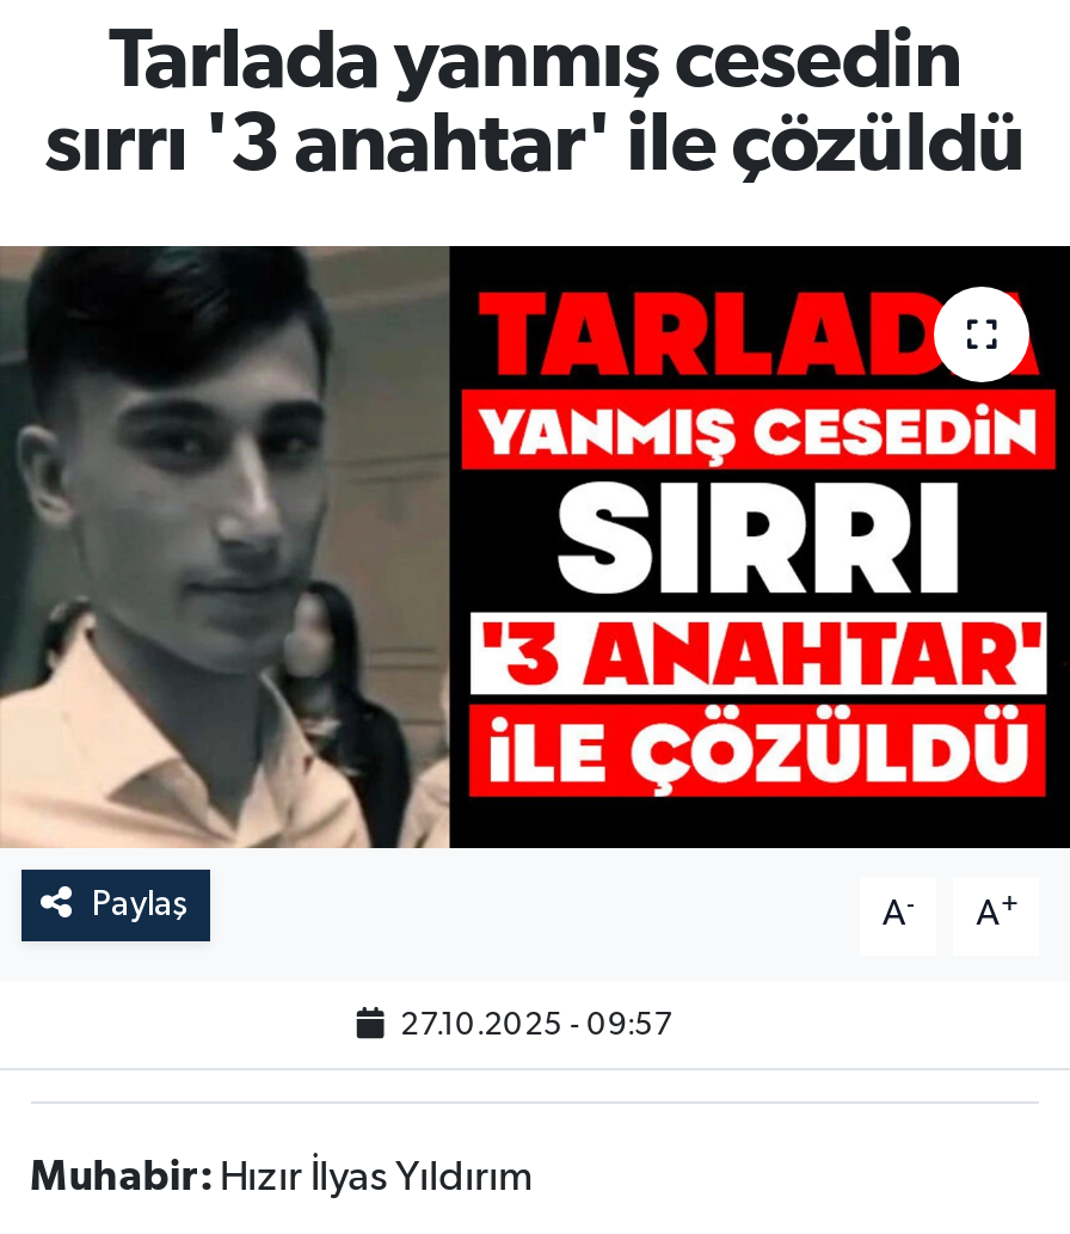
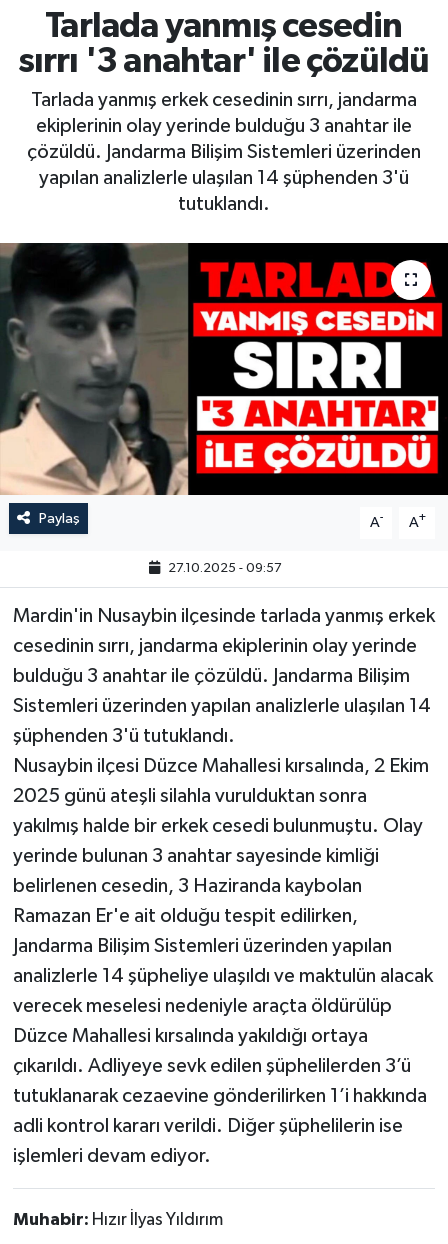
none -> [27,90,421,214] Tarlada yanmış erkek cesedinin sırrı, jandarma | ekiplerinin olay yerinde bulduğu 3 anahtar ile | çözüldü. Jandarma Bilişim Sistemleri üzerinden | yapılan analizlerle ulaşılan 14 şüphenden 3'ü | tutuklandı.
none -> [13,606,435,1166] Mardin'in Nusaybin ilçesinde tarlada yanmış erkek | cesedinin sırrı, jandarma ekiplerinin olay yerinde | bulduğu 3 anahtar ile çözüldü. Jandarma Bilişim | Sistemleri üzerinden yapılan analizlerle ulaşılan 14 | şüphenden 3'ü tutuklandı. | Nusaybin ilçesi Düzce Mahallesi kırsalında, 2 Ekim | 2025 günü ateşli silahla vurulduktan sonra | yakılmış halde bir erkek cesedi bulunmuştu. Olay | yerinde bulunan 3 anahtar sayesinde kimliği | belirlenen cesedin, 3 Haziranda kaybolan | Ramazan Er'e ait olduğu tespit edilirken, | Jandarma Bilişim Sistemleri üzerinden yapılan | analizlerle 14 şüpheliye ulaşıldı ve maktulün alacak | verecek meselesi nedeniyle araçta öldürülüp | Düzce Mahallesi kırsalında yakıldığı ortaya | çıkarıldı. Adliyeye sevk edilen şüphelilerden 3’ü | tutuklanarak cezaevine gönderilirken 1’i hakkında | adli kontrol kararı verildi. Diğer şüphelilerin ise | işlemleri devam ediyor.

